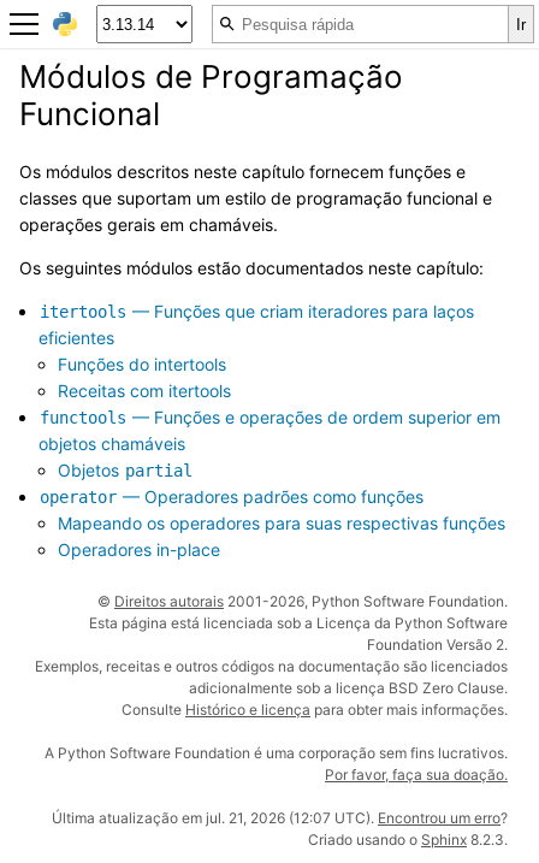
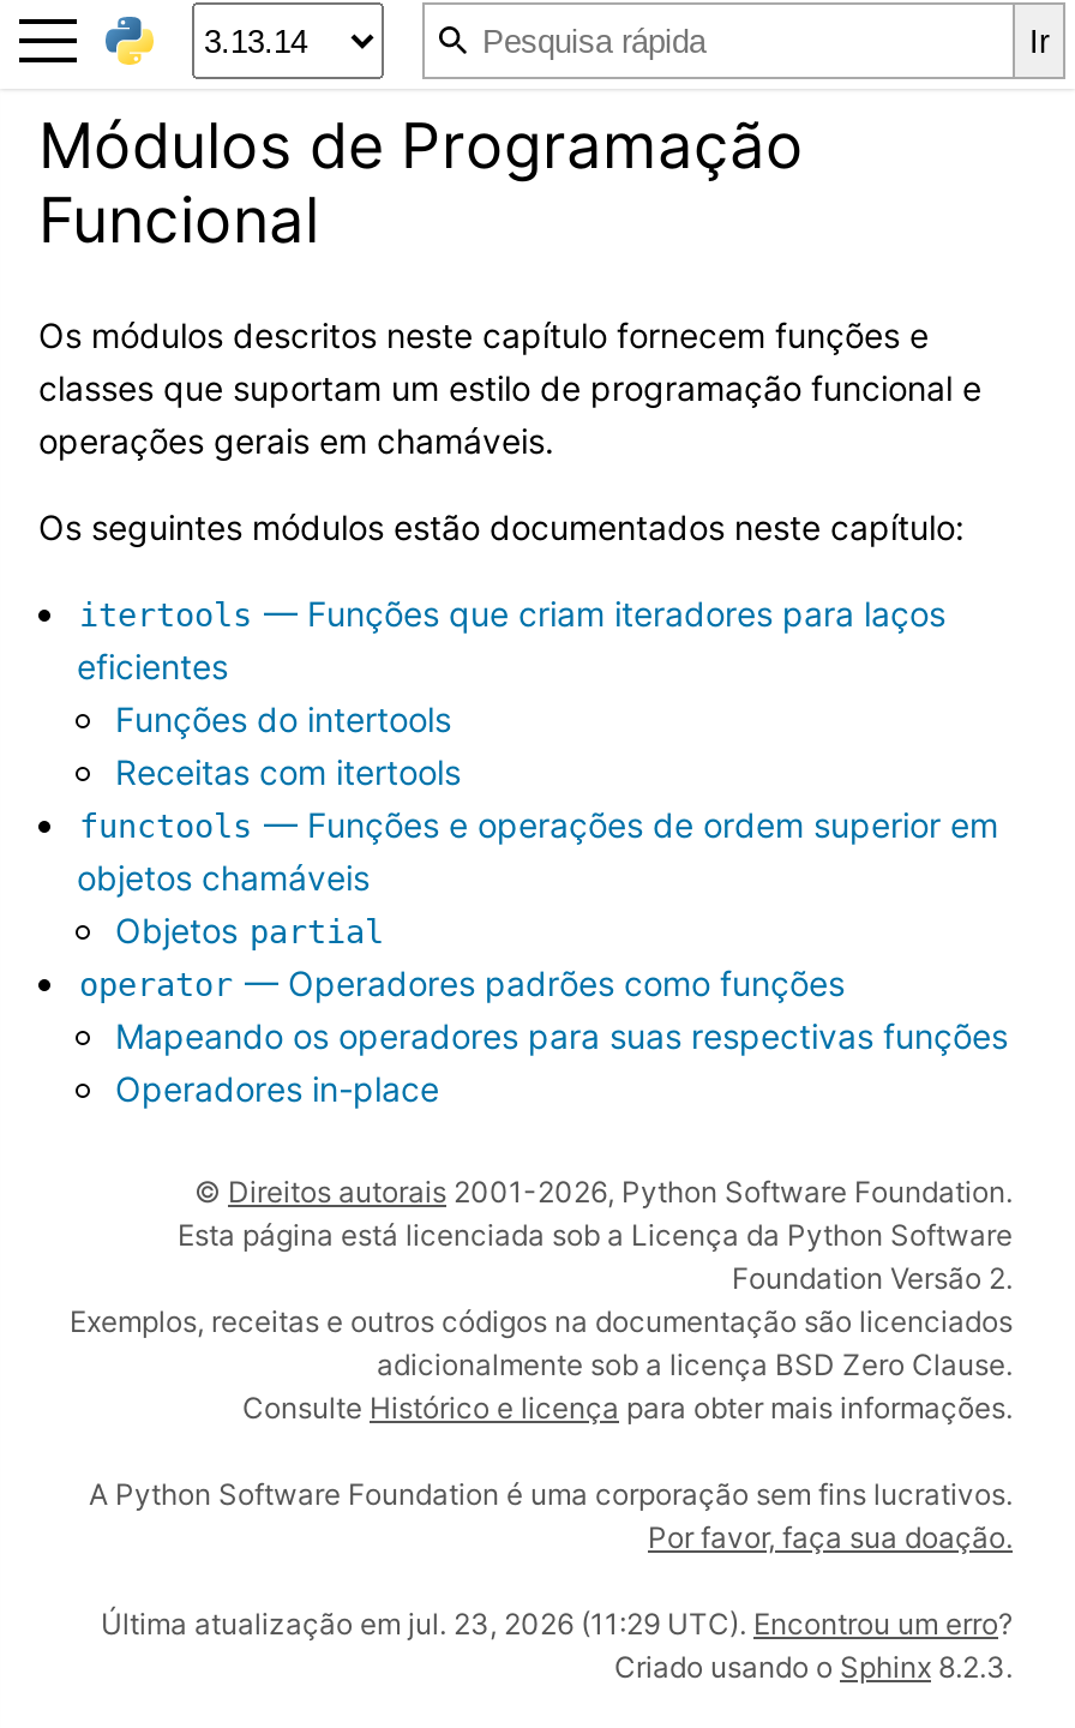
[52,808,508,826] Última atualização em jul. 21, 2026 (12:07 UTC). Encontrou um erro? -> [101,1605,1013,1641] Última atualização em jul. 23, 2026 (11:29 UTC). Encontrou um erro?

